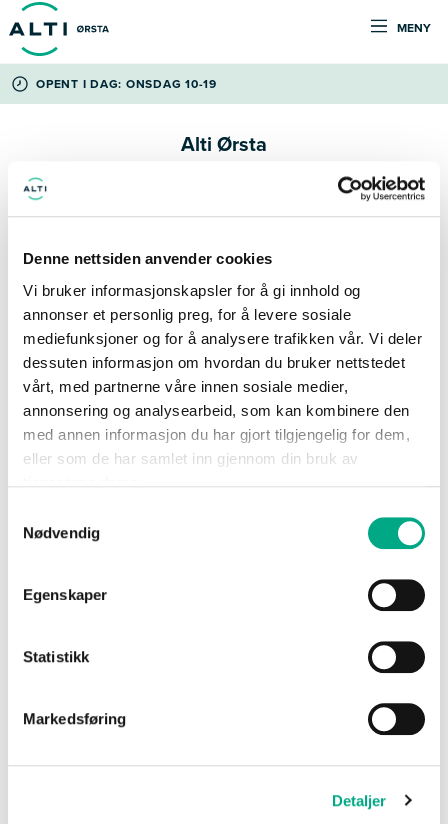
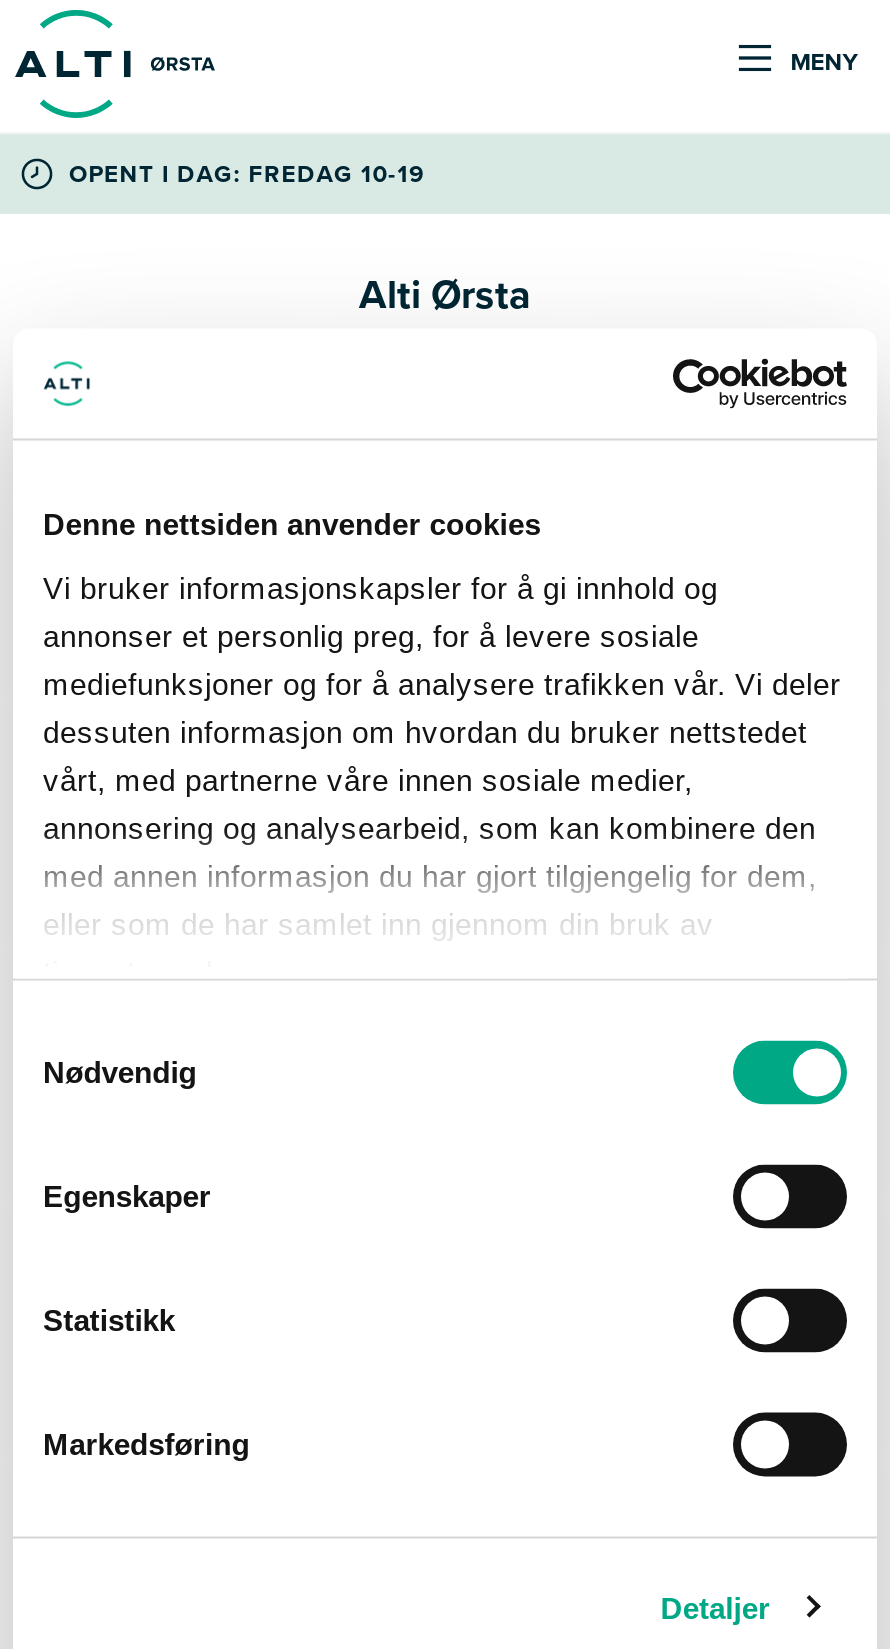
[36,75,217,93] OPENT I DAG: ONSDAG 10-19 -> [69,156,425,192] OPENT I DAG: FREDAG 10-19

